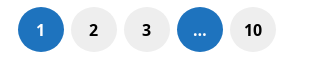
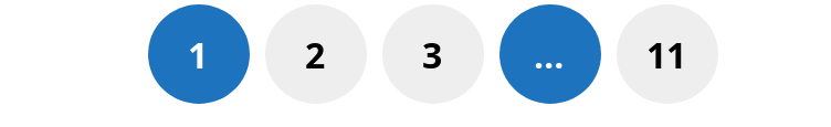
[243,19,261,41] 10 -> [646,31,686,80] 11

